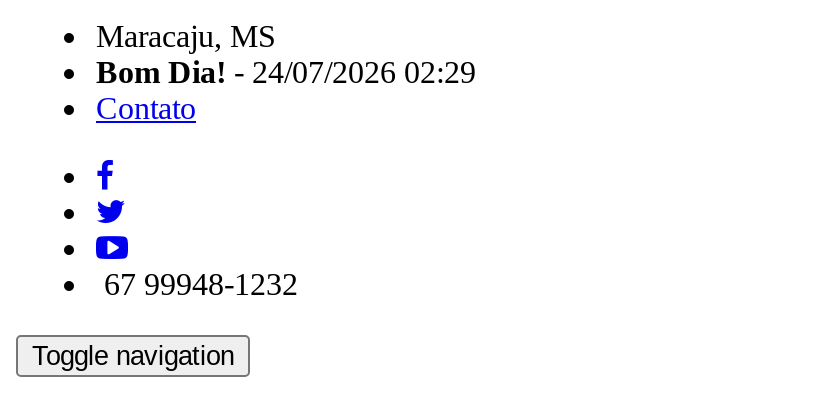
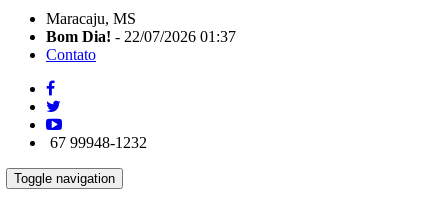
[96,55,476,89] Bom Dia! - 24/07/2026 02:29 -> [46,28,236,45] Bom Dia! - 22/07/2026 01:37

